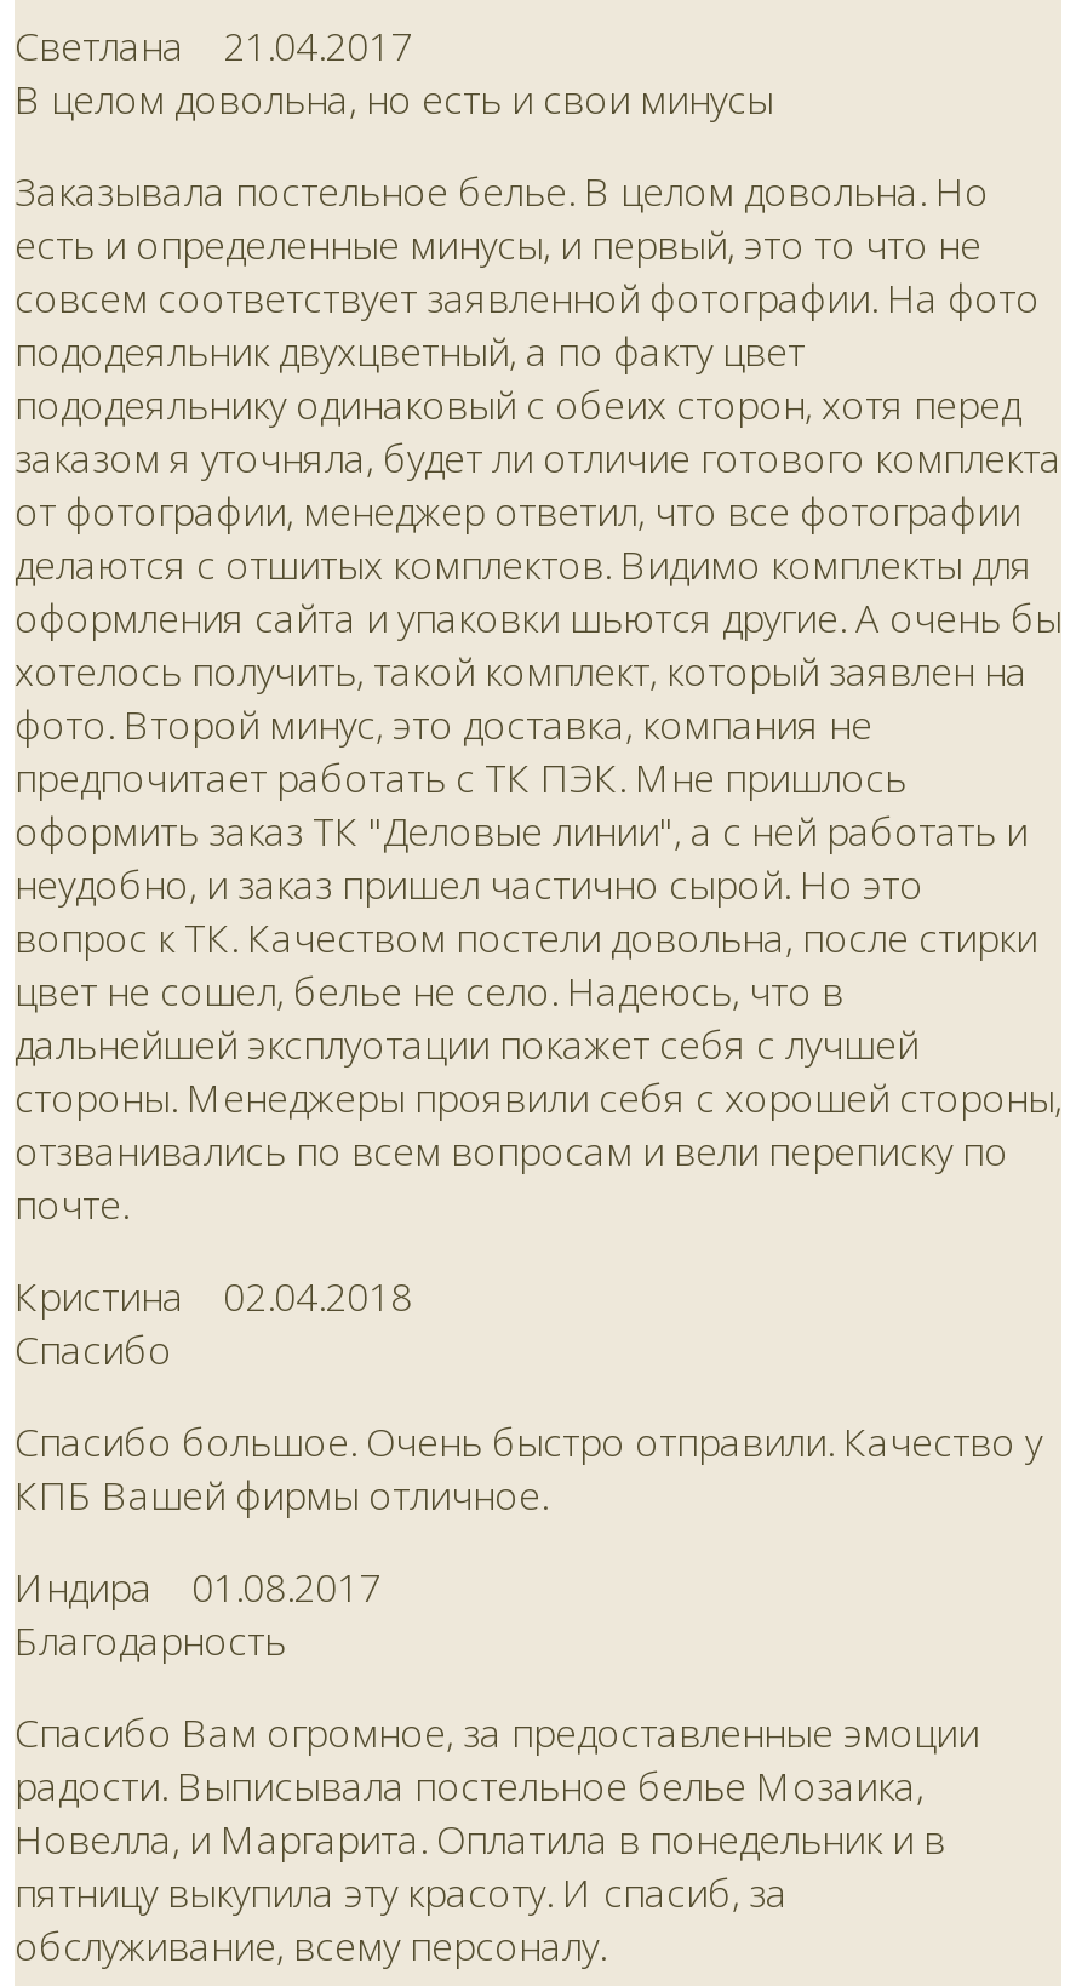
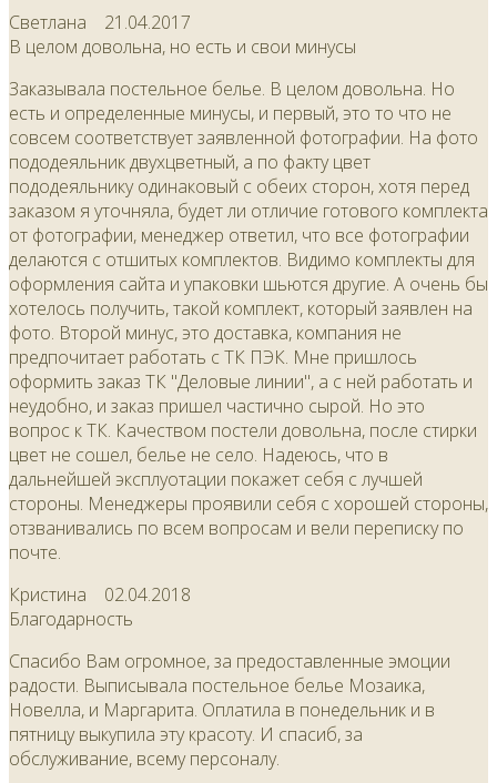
[15,1324,1042,1614] Спасибо | Спасибо большое. Очень быстро отправили. Качество у | КПБ Вашей фирмы отличное. | Индира 01.08.2017 -> none

